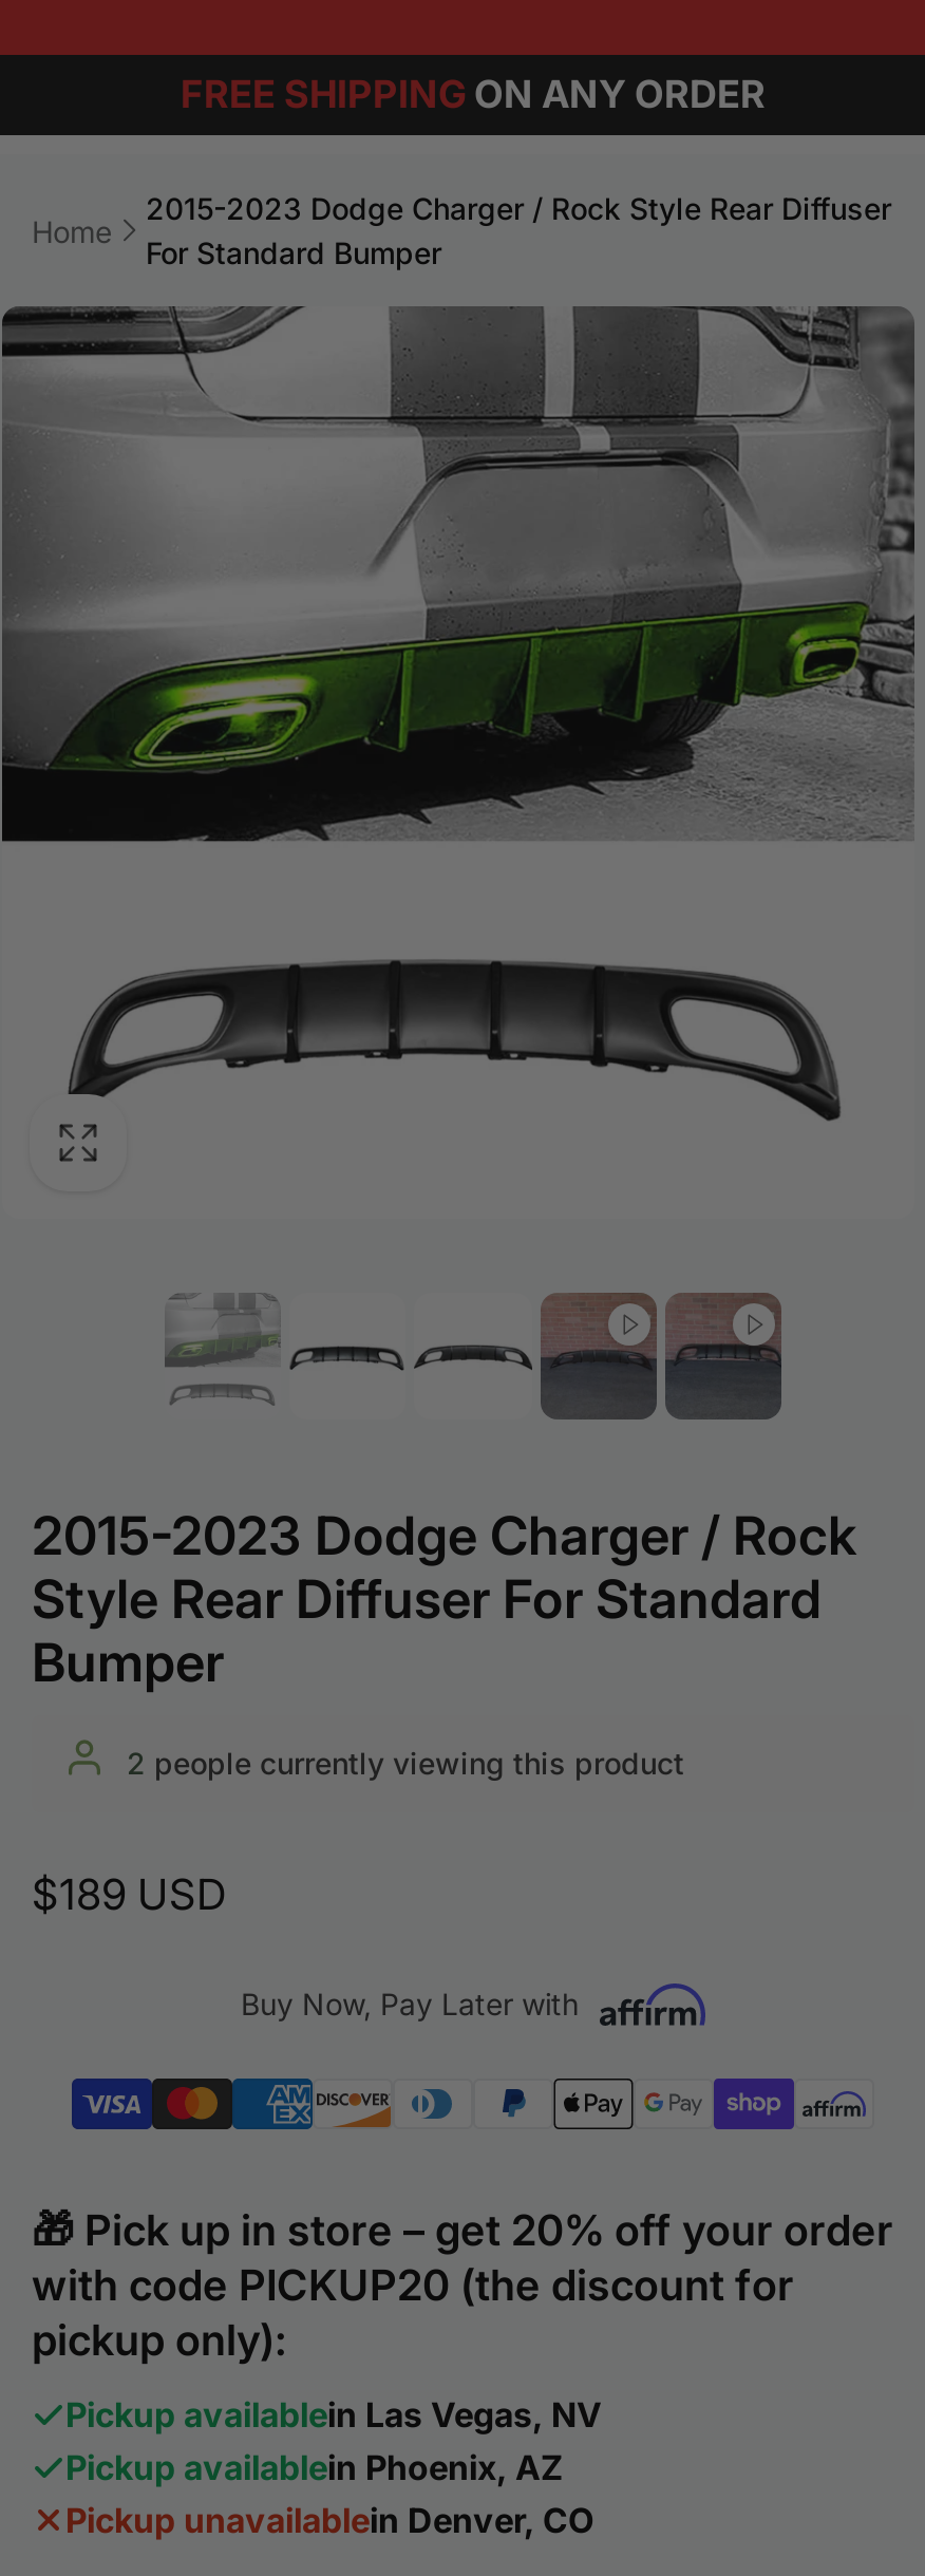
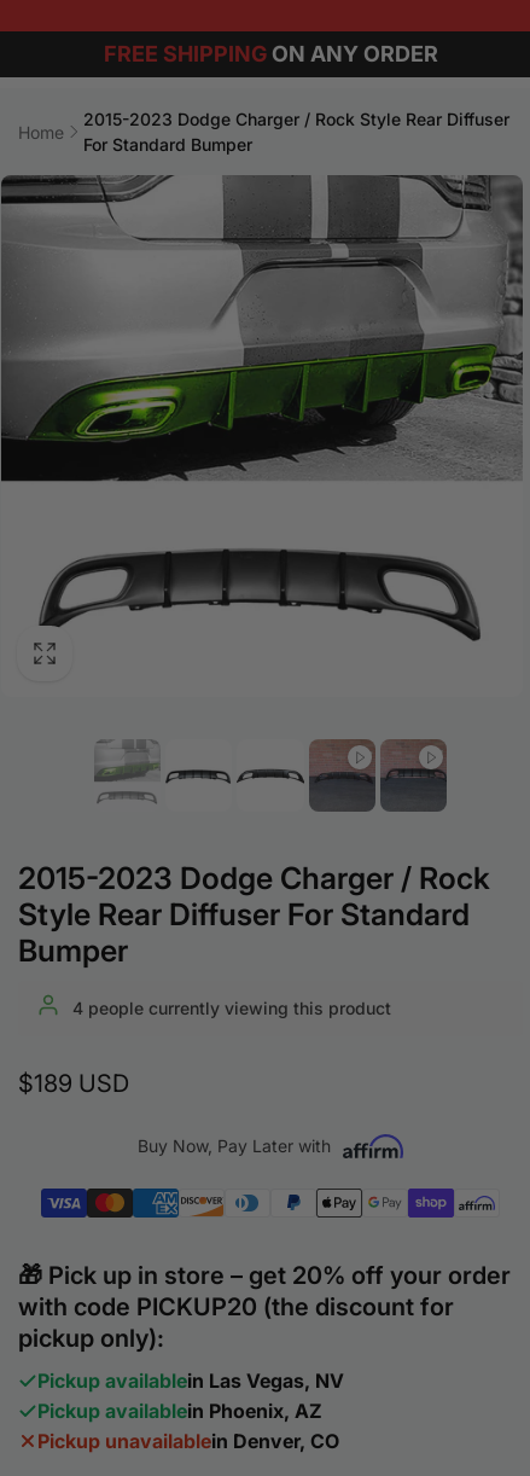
[127,1744,684,1780] 2 people currently viewing this product -> [72,997,391,1018] 4 people currently viewing this product

